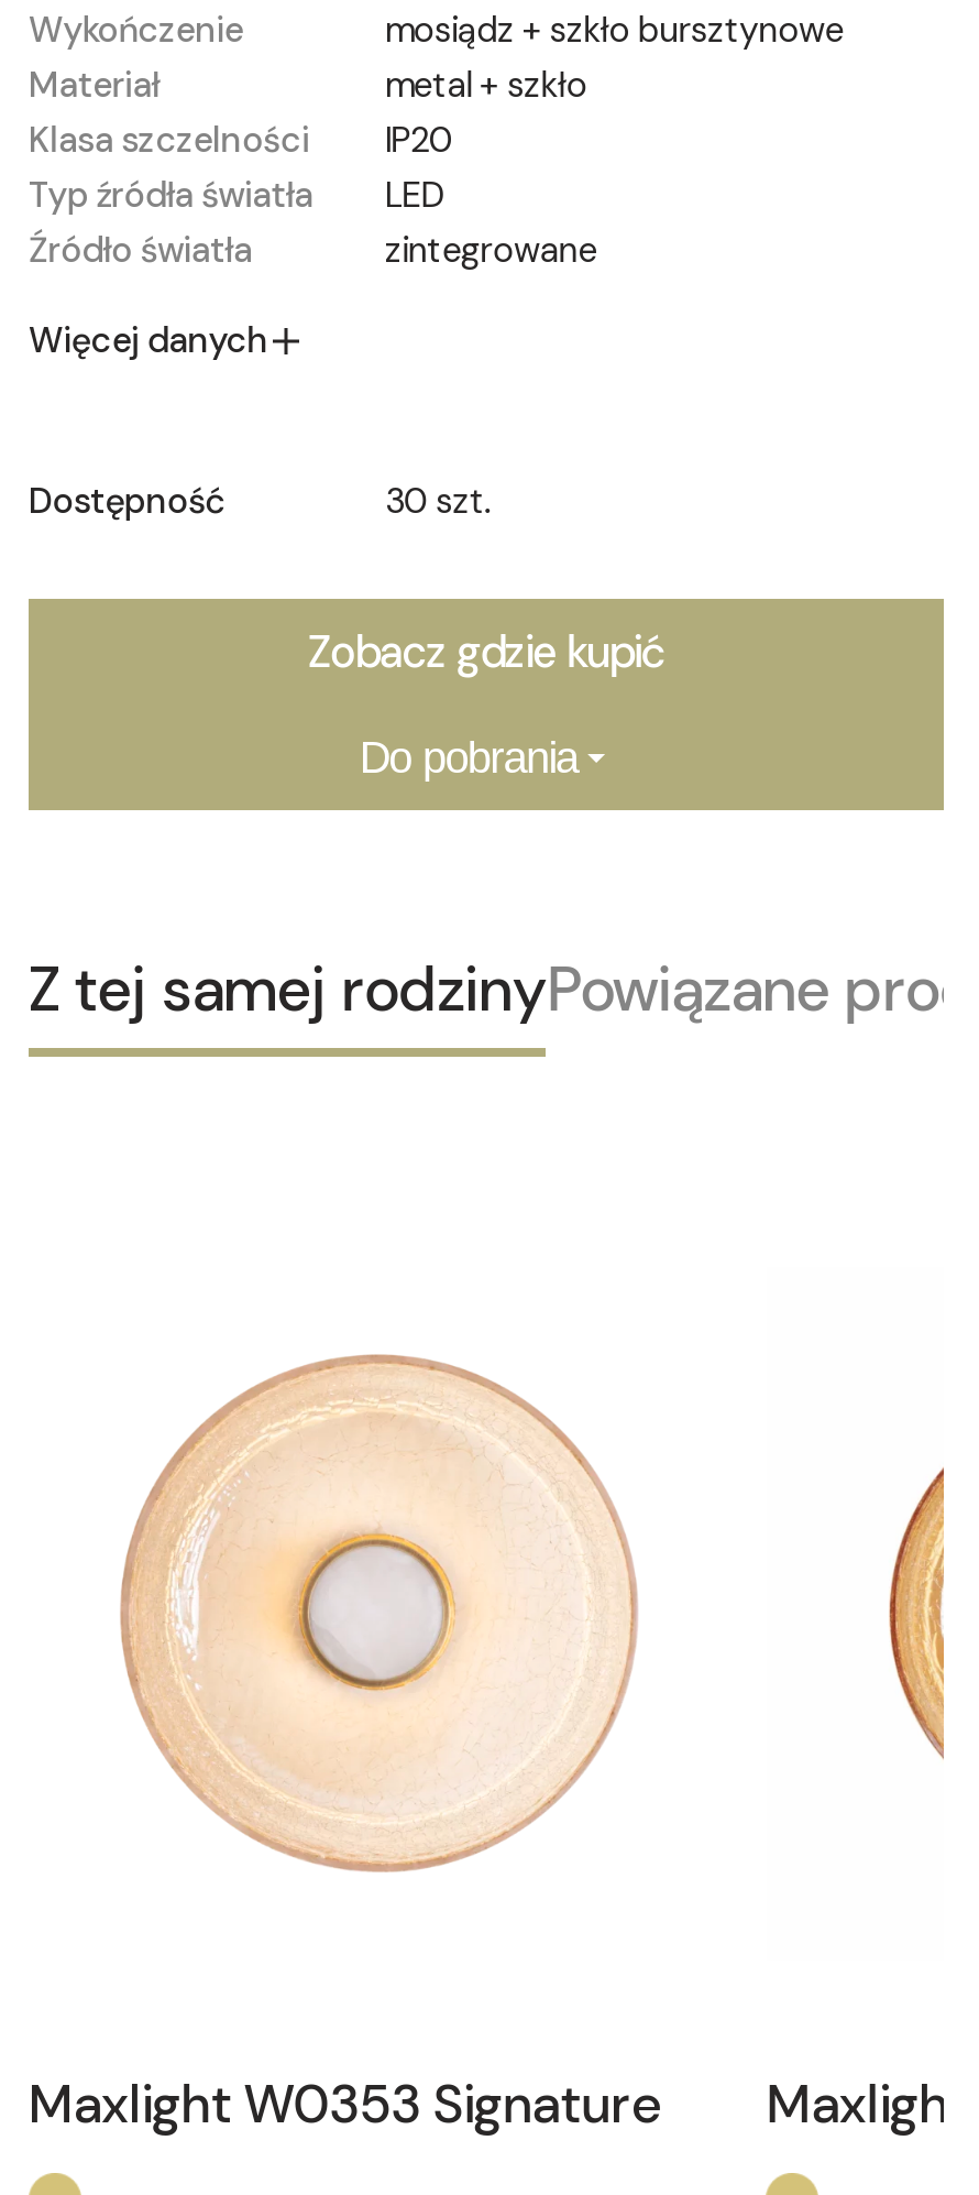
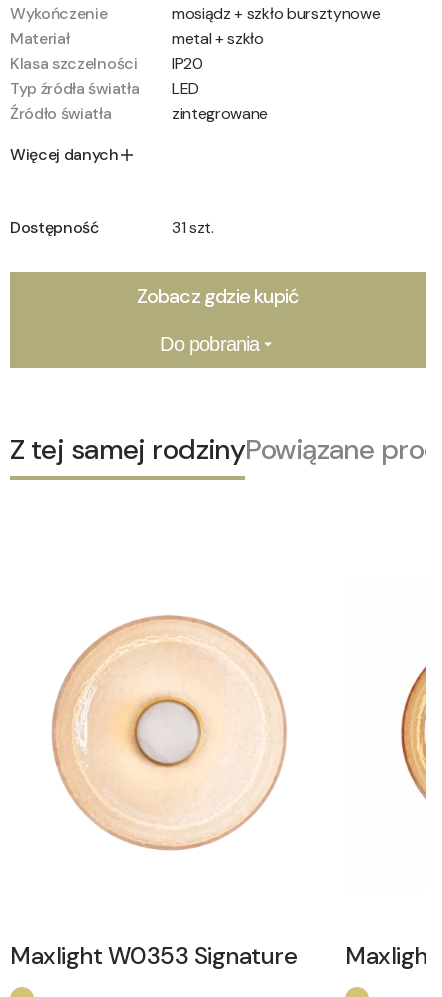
[385,478,490,524] 30 szt. -> [172,217,214,238] 31 szt.

